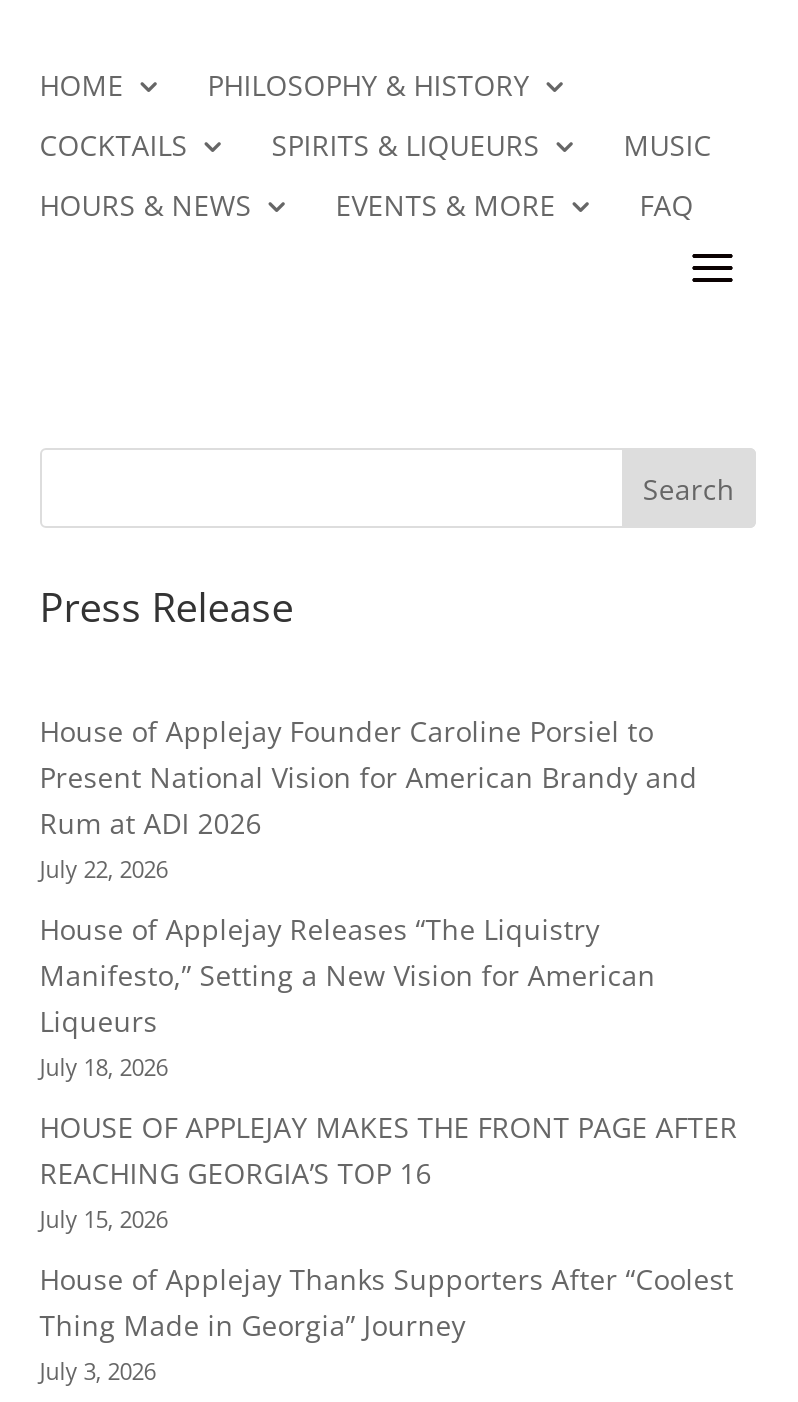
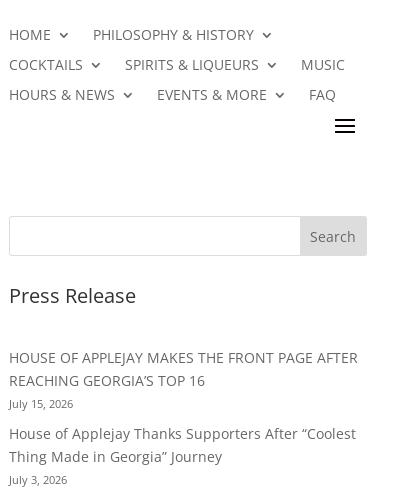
[40,713,698,1083] House of Applejay Founder Caroline Porsiel to | Present National Vision for American Brandy and | Rum at ADI 2026 | July 22, 2026 | House of Applejay Releases “The Liquistry | Manifesto,” Setting a New Vision for American | Liqueurs | July 18, 2026 -> none

